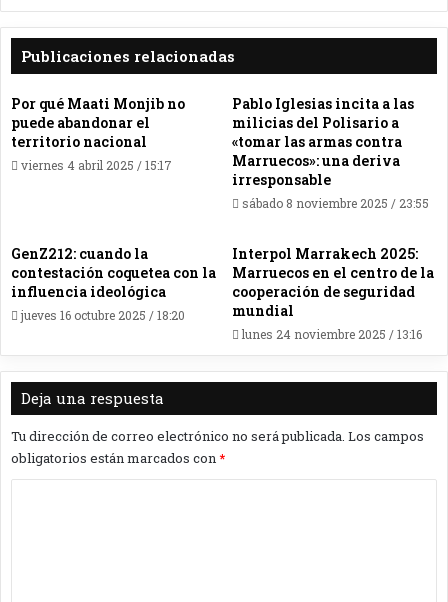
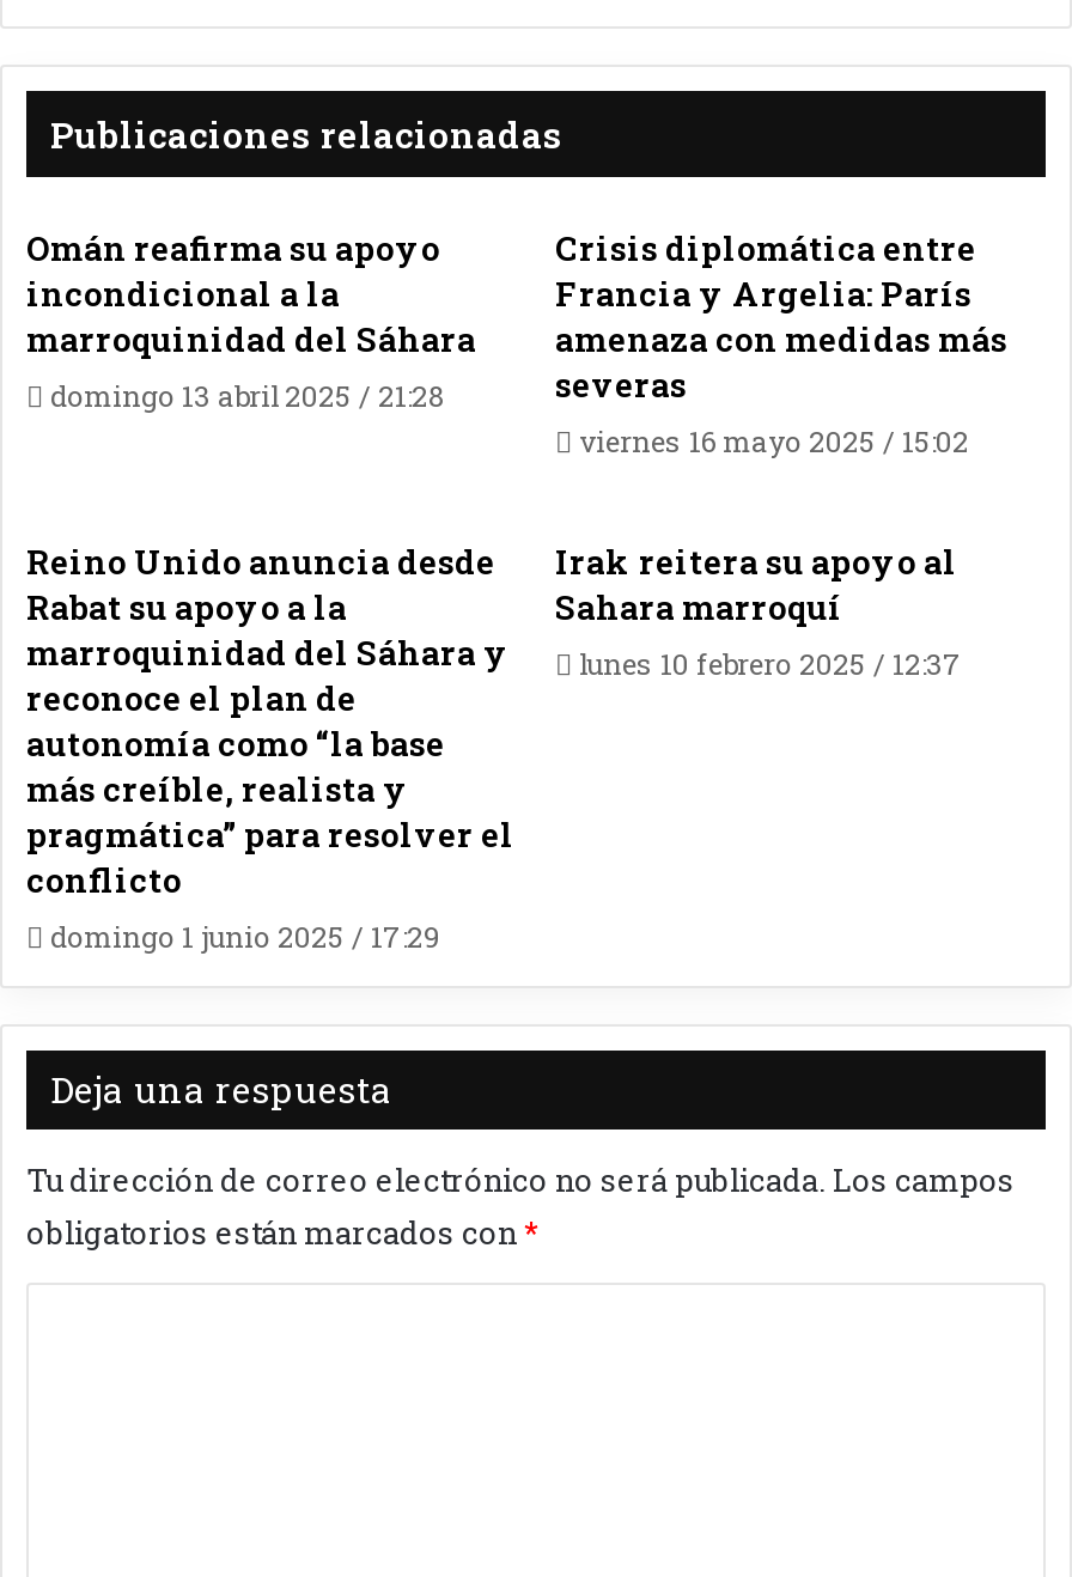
[11,94,185,173] Por qué Maati Monjib no | puede abandonar el | territorio nacional | viernes 4 abril 2025 / 15:17 -> [26,225,476,414] Omán reafirma su apoyo | incondicional a la | marroquinidad del Sáhara | domingo 13 abril 2025 / 21:28
[232,94,429,211] Pablo Iglesias incita a las | milicias del Polisario a | «tomar las armas contra | Marruecos»: una deriva | irresponsable | sábado 8 noviembre 2025 / 23:55 -> [555,225,1007,459] Crisis diplomática entre | Francia y Argelia: París | amenaza con medidas más | severas | viernes 16 mayo 2025 / 15:02
[11,244,216,323] GenZ212: cuando la | contestación coquetea con la | influencia ideológica | jueves 16 octubre 2025 / 18:20 -> [26,538,514,955] Reino Unido anuncia desde | Rabat su apoyo a la | marroquinidad del Sáhara y | reconoce el plan de | autonomía como “la base | más creíble, realista y | pragmática” para resolver el | conflicto | domingo 1 junio 2025 / 17:29
[232,244,434,342] Interpol Marrakech 2025: | Marruecos en el centro de la | cooperación de seguridad | mundial | lunes 24 noviembre 2025 / 13:16 -> [555,538,962,682] Irak reitera su apoyo al | Sahara marroquí | lunes 10 febrero 2025 / 12:37

